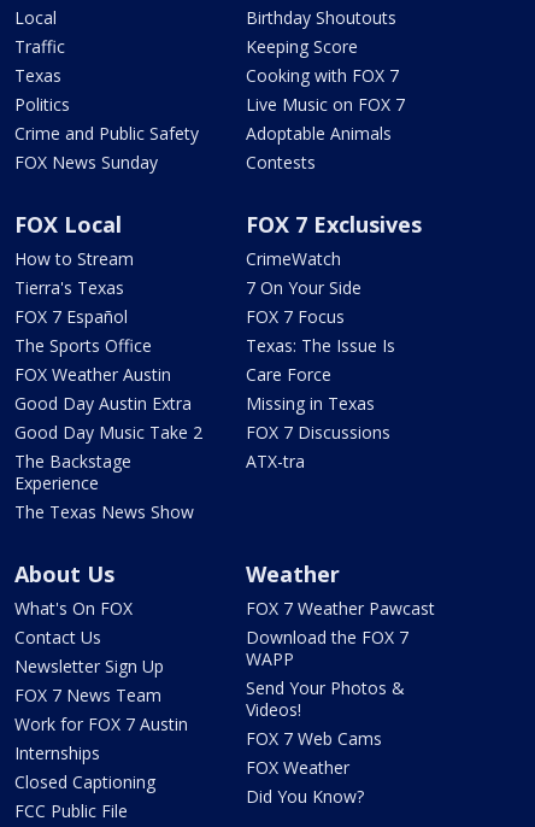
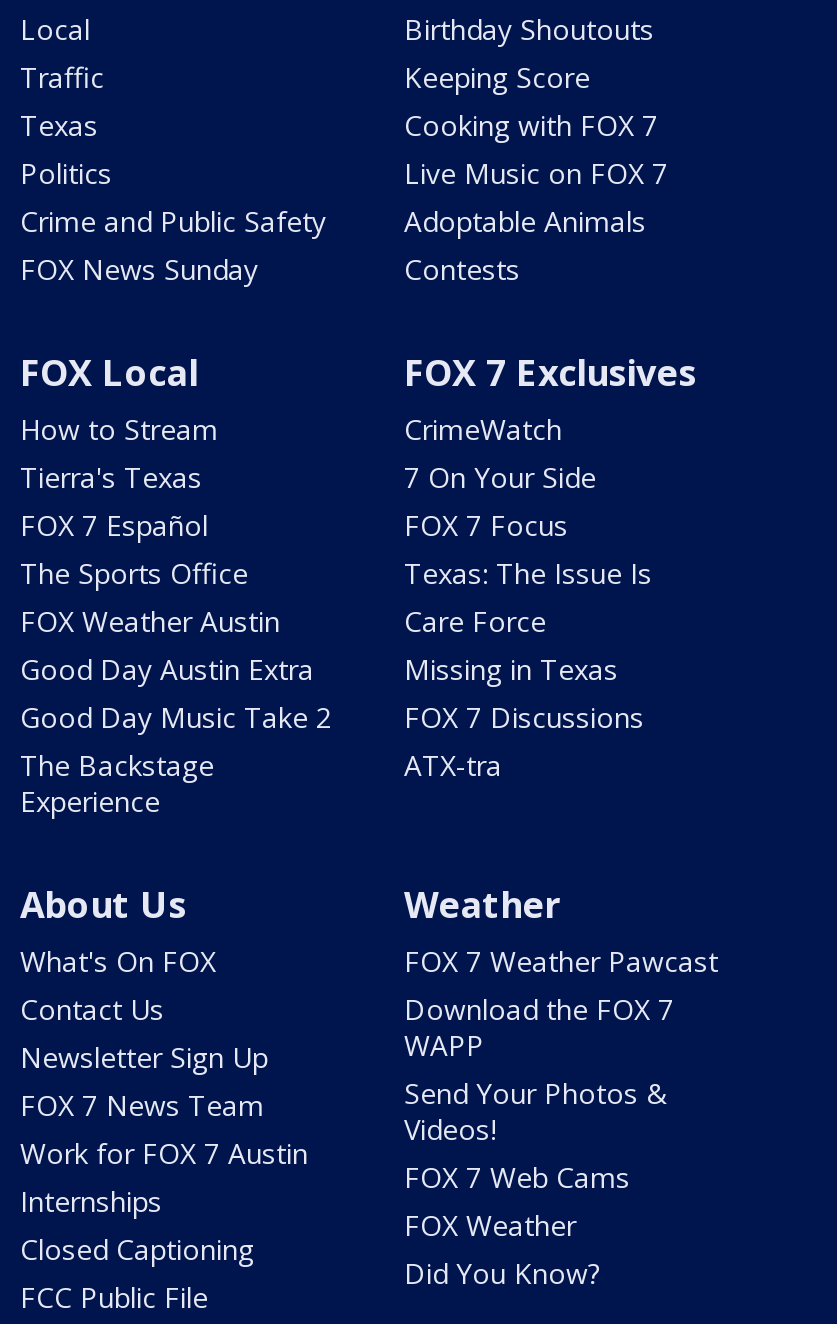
[14,500,194,523] The Texas News Show -> none

